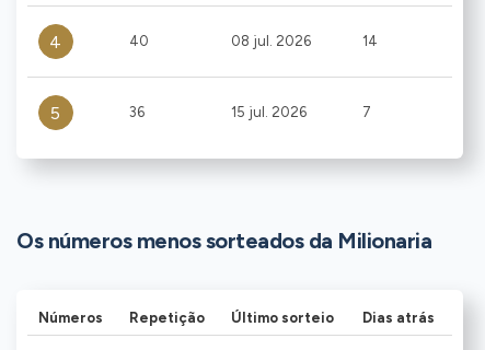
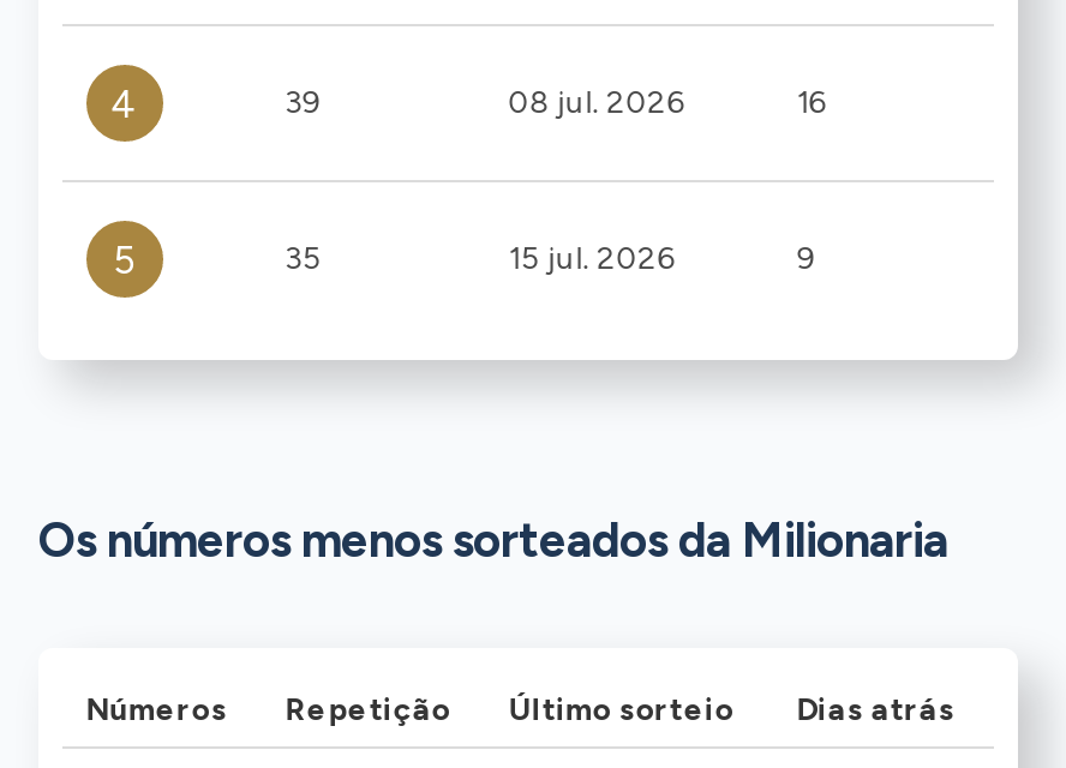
[129,32,149,49] 40 -> [285,83,321,119] 39
[362,32,377,49] 14 -> [797,83,825,119] 16
[129,103,144,120] 36 -> [285,239,321,275] 35
[362,103,371,120] 7 -> [797,239,816,275] 9

